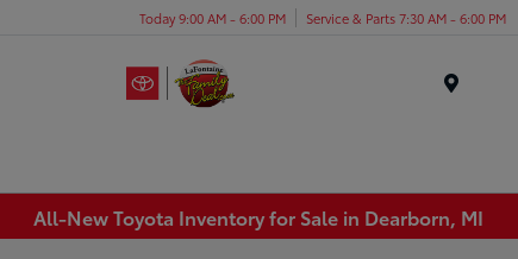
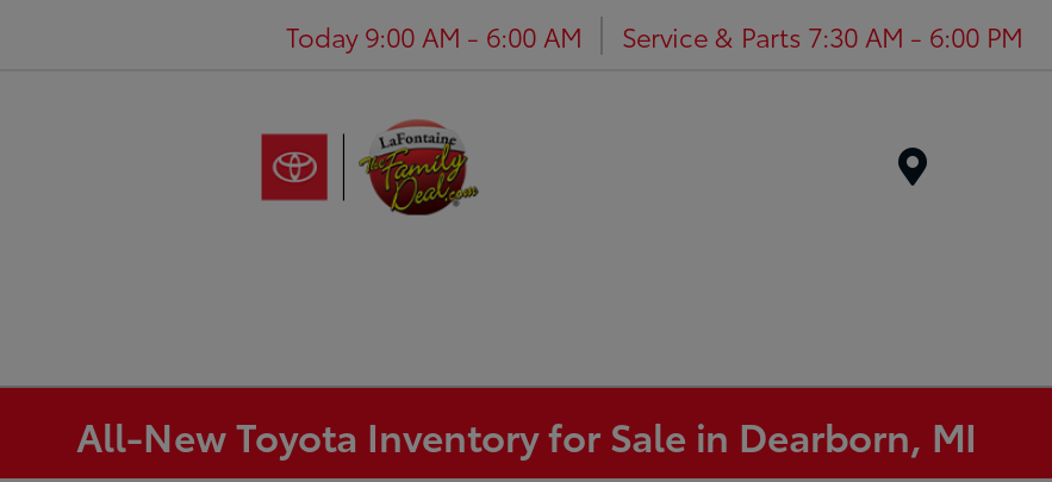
[139,8,506,27] Today 9:00 AM - 6:00 PM Service & Parts 7:30 AM - 6:00 PM -> [286,15,1022,54] Today 9:00 AM - 6:00 AM Service & Parts 7:30 AM - 6:00 PM

